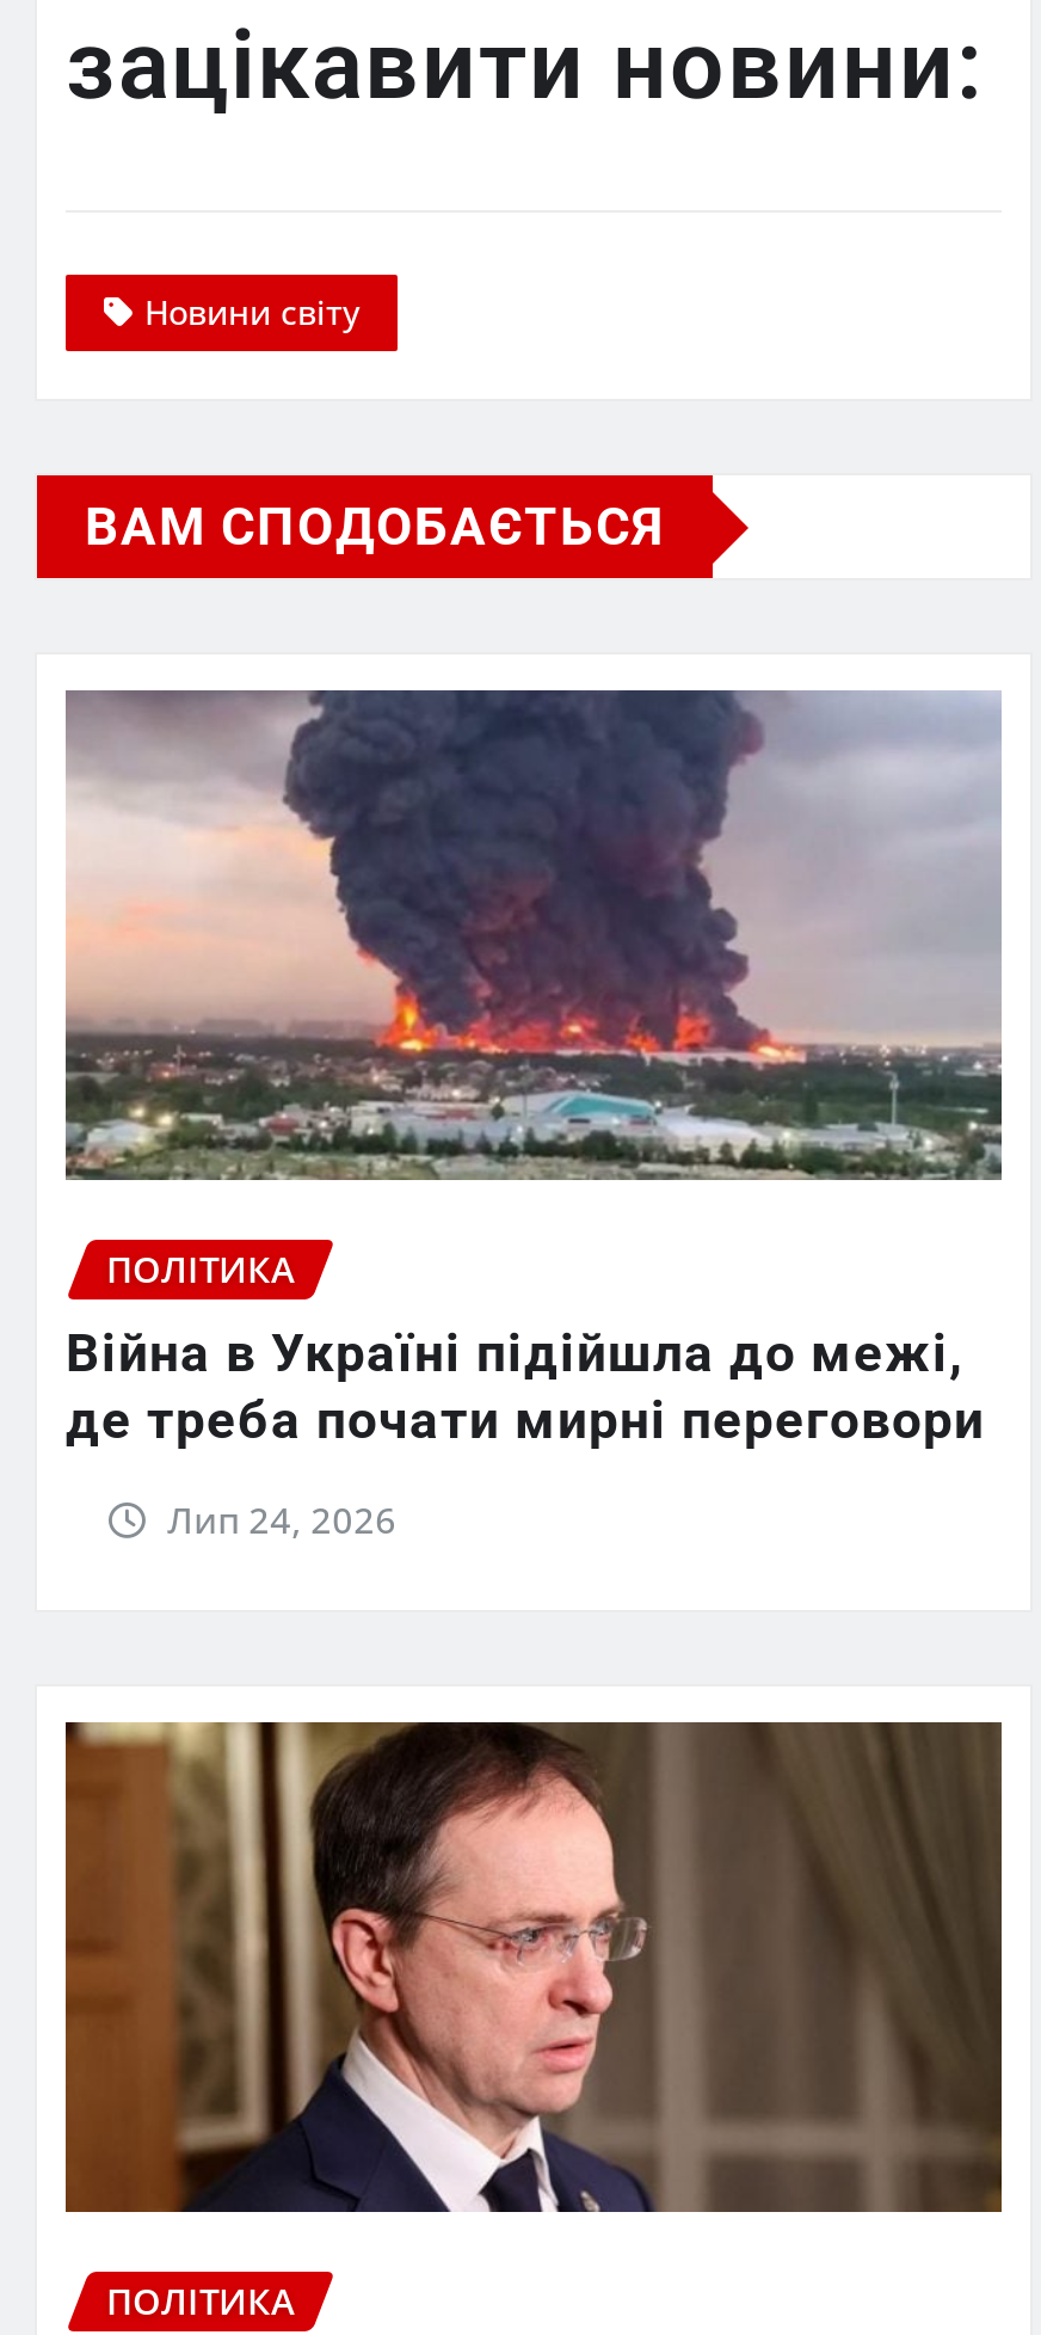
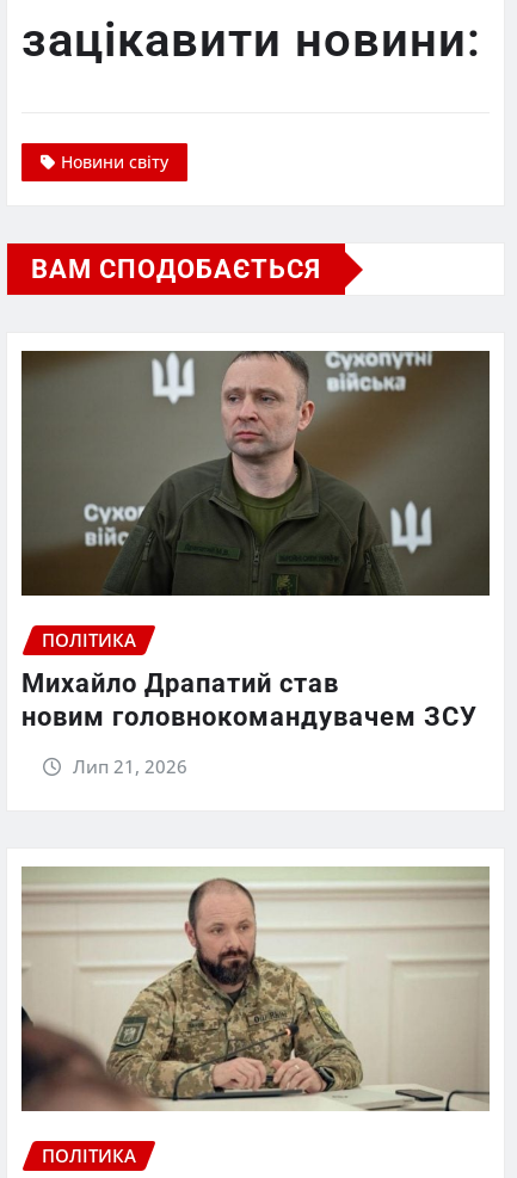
[66,690,1002,1182] [image] -> [20,350,491,597] [image]
[66,1325,985,1452] Війна в Україні підійшла до межі, | де треба почати мирні переговори -> [21,668,478,731] Михайло Драпатий став | новим головнокомандувачем ЗСУ
[167,1497,397,1545] Лип 24, 2026 -> [72,754,187,778] Лип 21, 2026
[63,1720,1002,2214] [image] -> [20,866,490,1112] [image]

